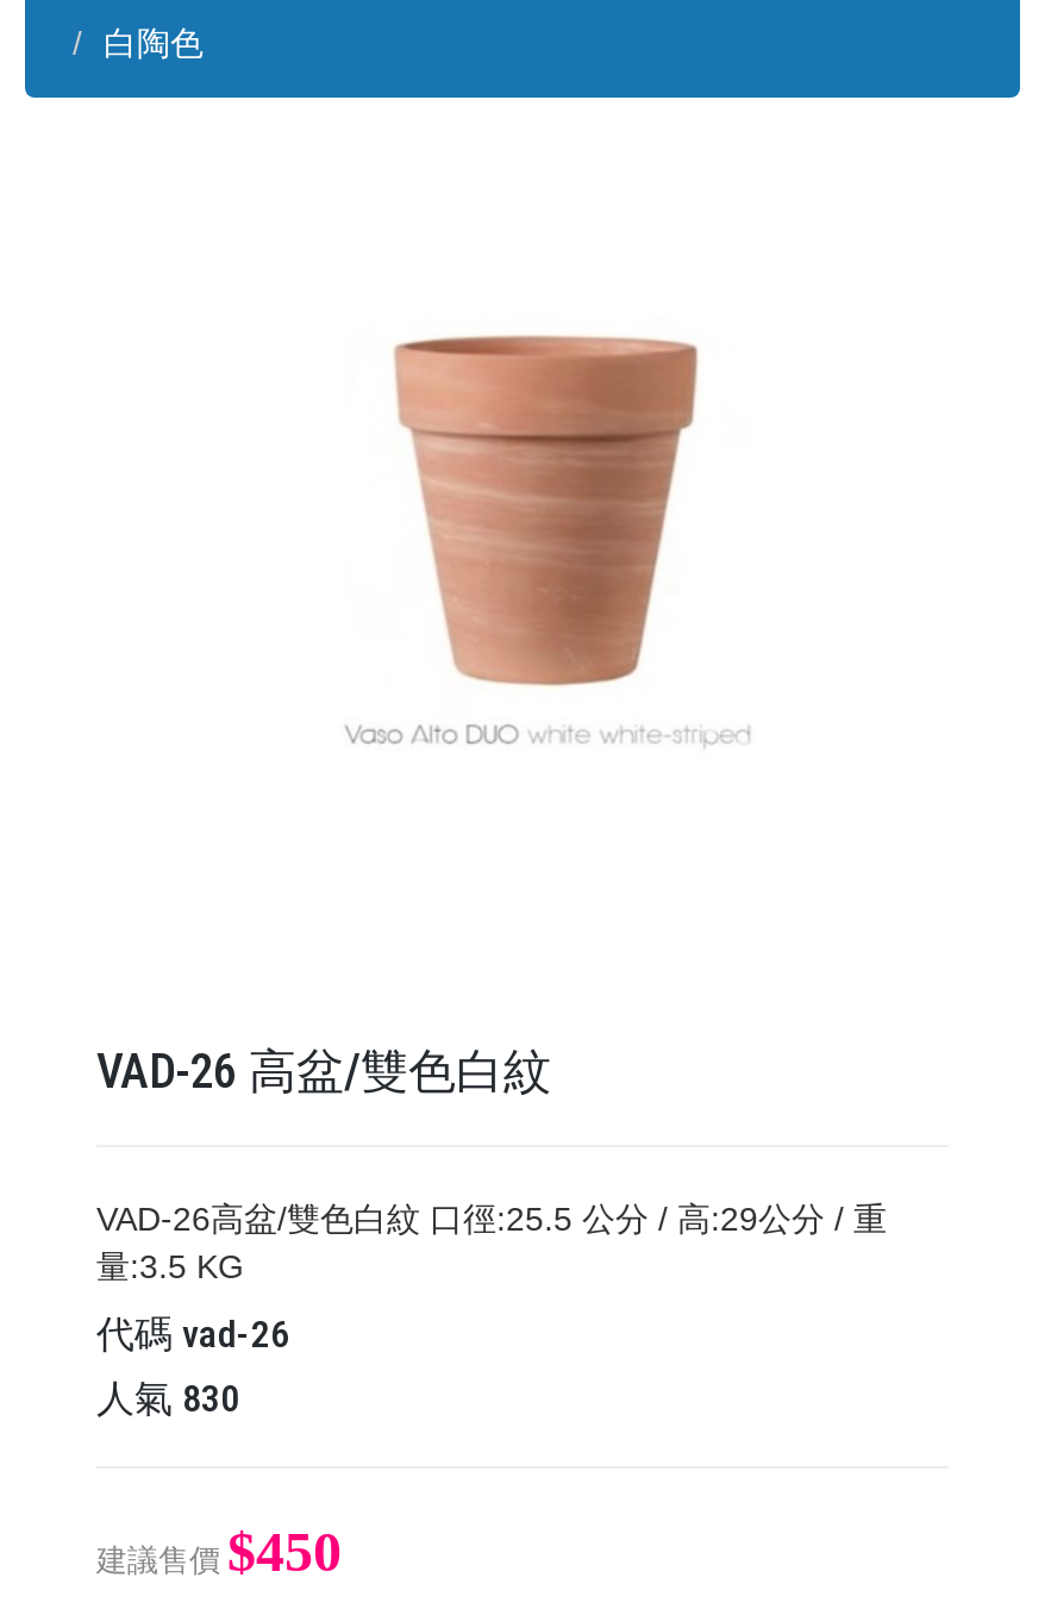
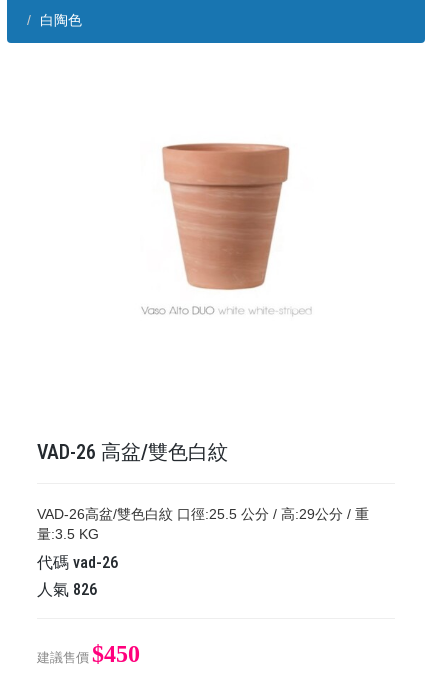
[96,1376,239,1421] 人氣830 -> [37,580,97,599] 人氣826

